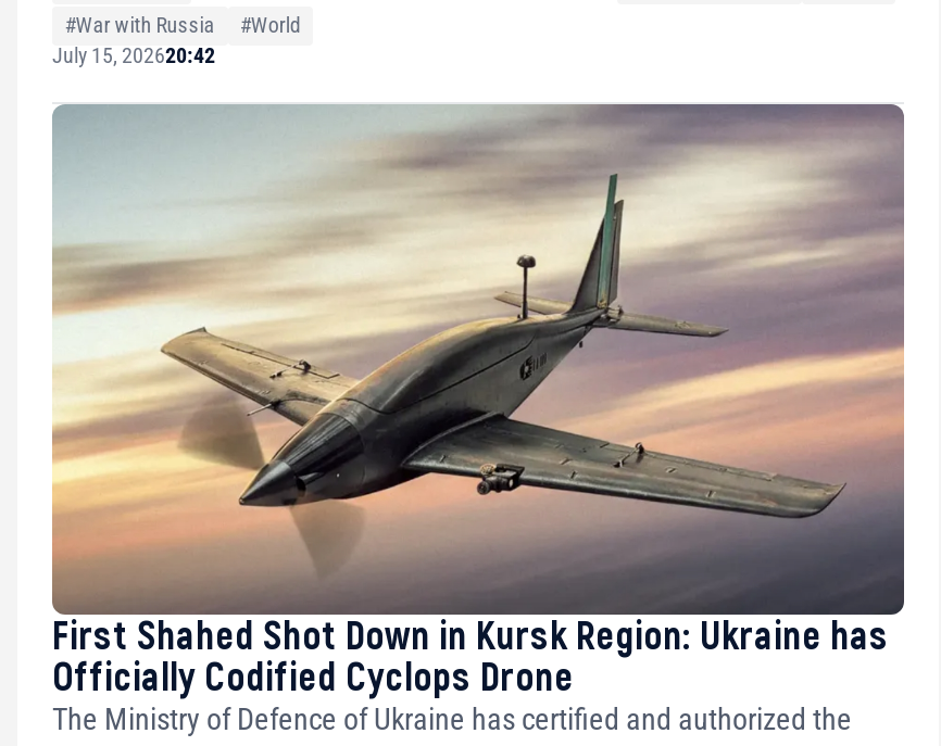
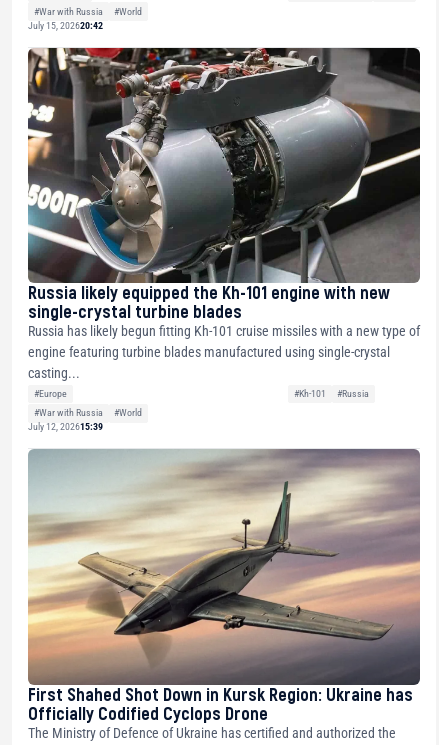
none -> [27,47,421,432] [image] | Russia likely equipped the Kh-101 engine with new | single-crystal turbine blades | Russia has likely begun fitting Kh-101 cruise missiles with a new type of | engine featuring turbine blades manufactured using single-crystal | casting... | #Europe | #Kh-101 | #Russia | #War with Russia | #World | July 12, 2026 15:39

